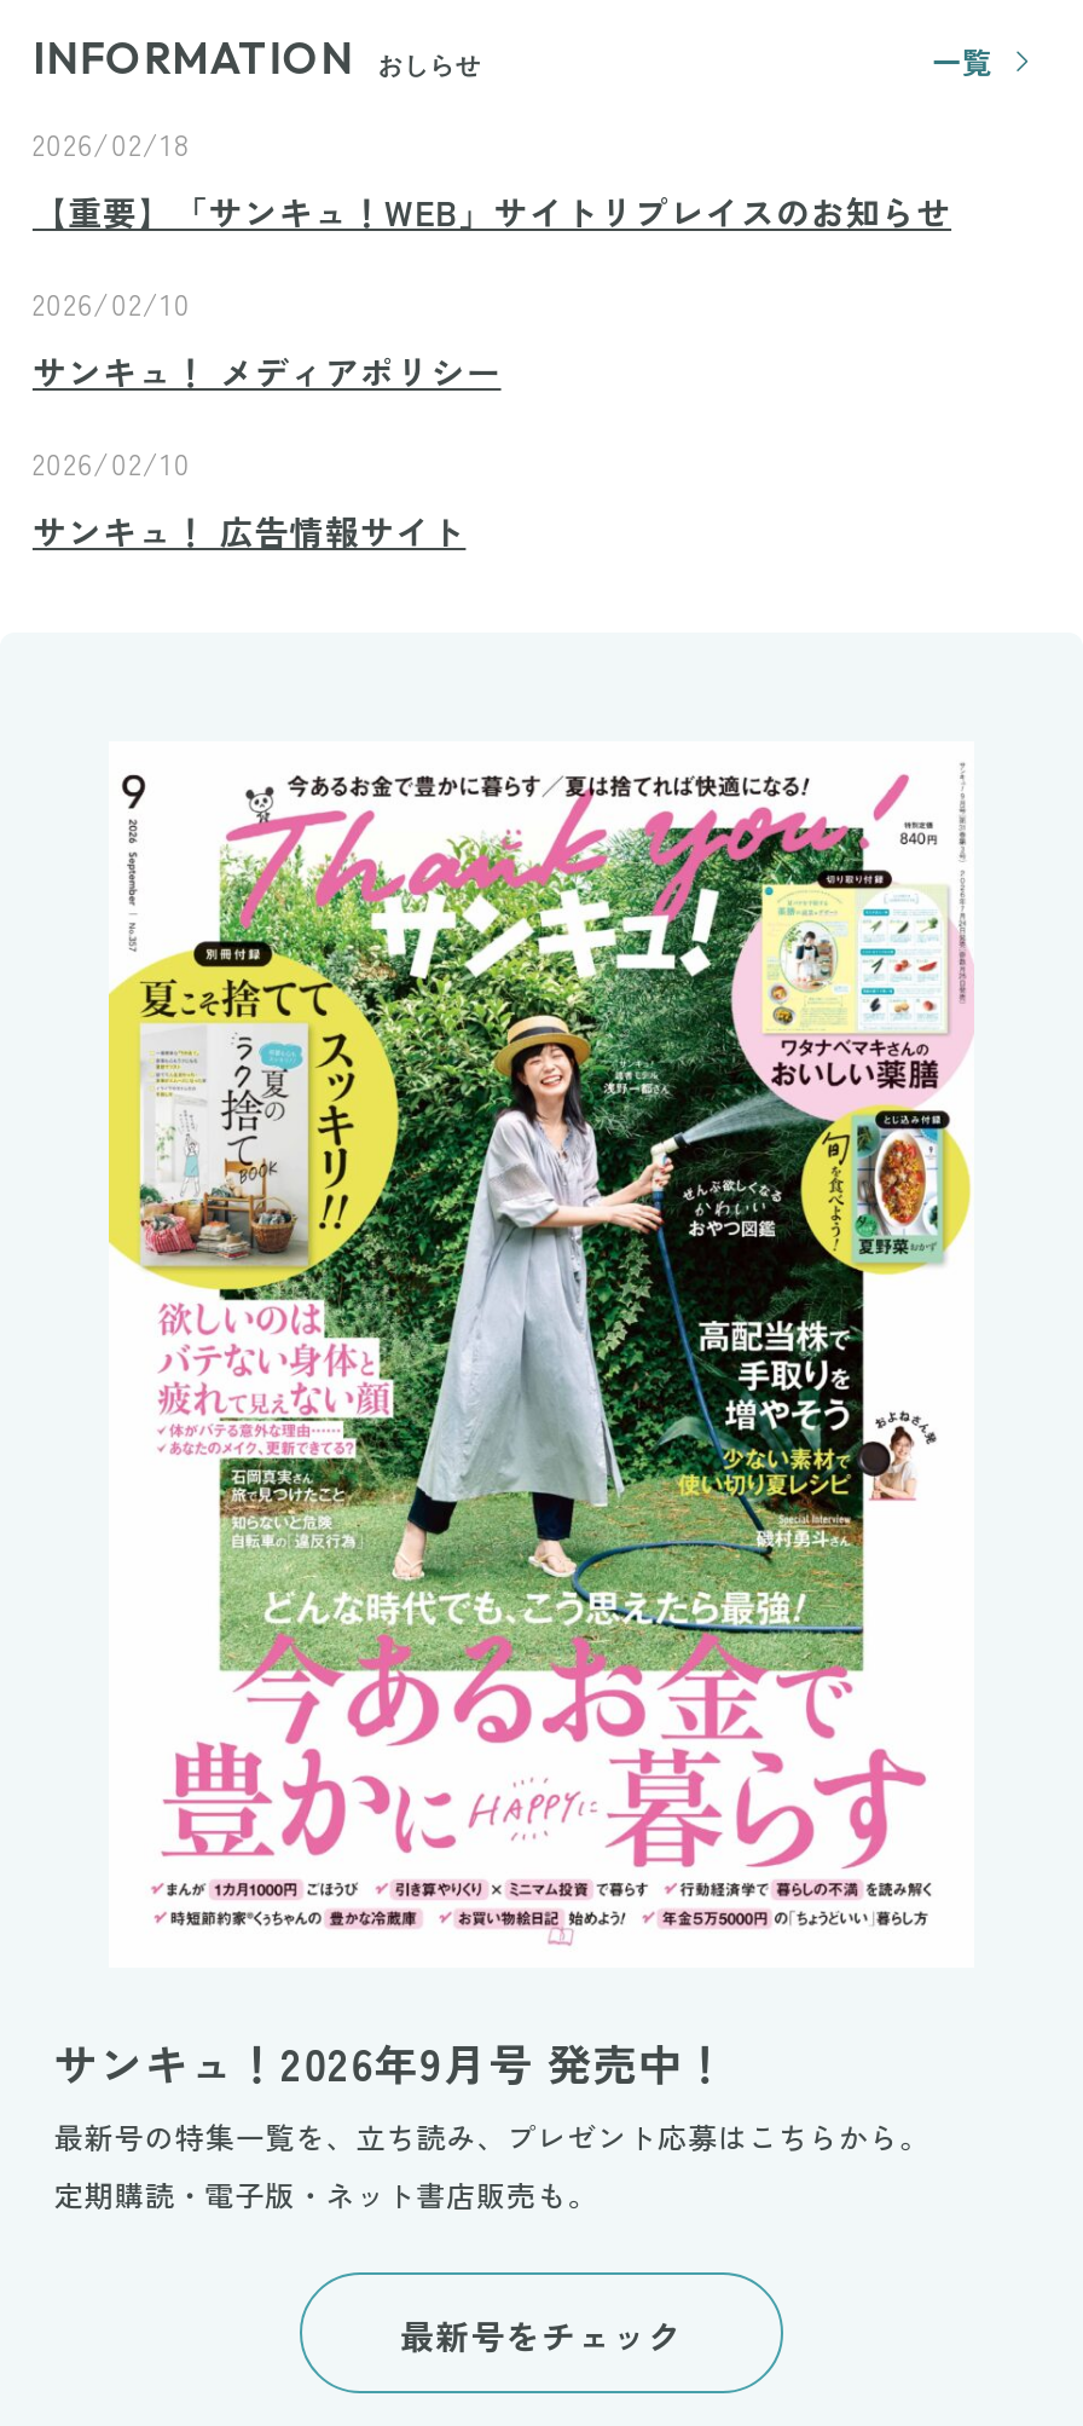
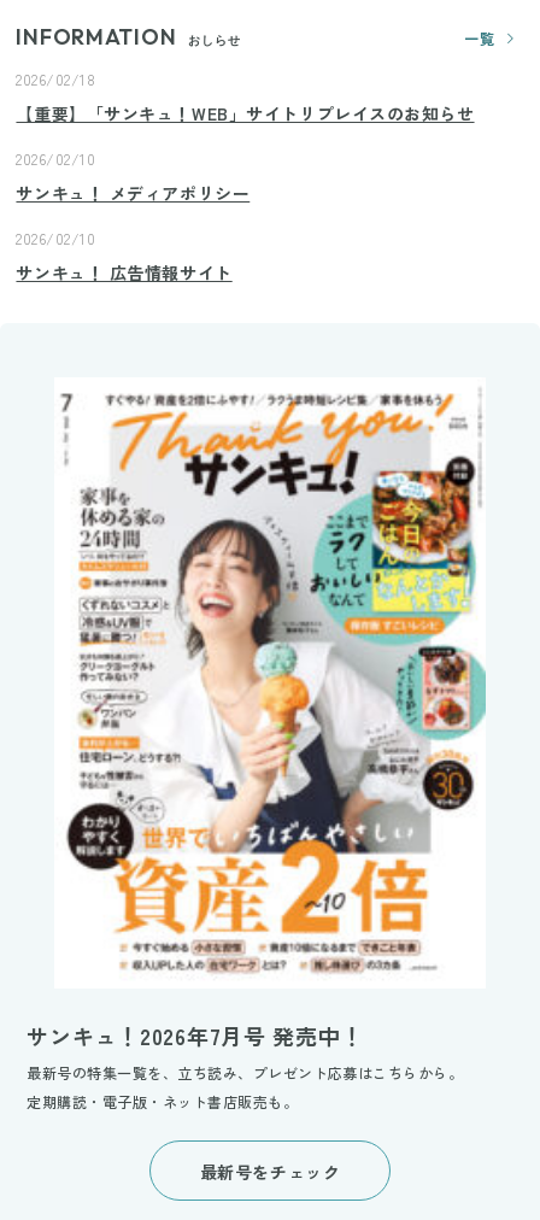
[54,775,974,2094] [image] | サンキュ！2026年9月号 発売中！ -> [27,393,487,1052] [image] | サンキュ！2026年7月号 発売中！

